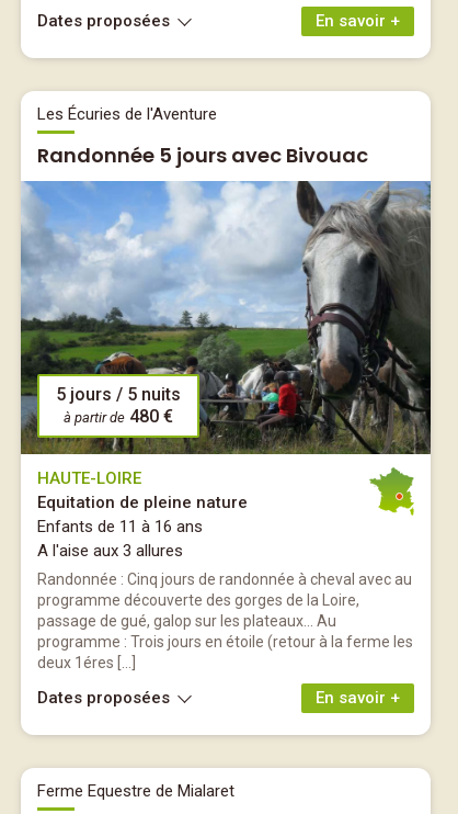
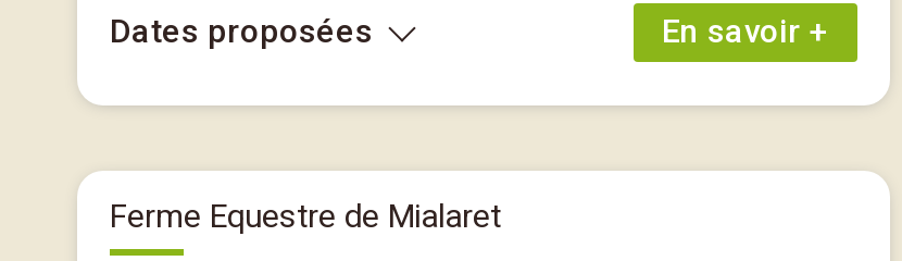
[37,104,368,169] Les Écuries de l'Aventure | Randonnée 5 jours avec Bivouac -> none
[20,180,432,708] [image] | 5 jours / 5 nuits | à partir de 480 € | HAUTE-LOIRE | Equitation de pleine nature | Enfants de 11 à 16 ans | A l'aise aux 3 allures | Randonnée : Cinq jours de randonnée à cheval avec au | programme découverte des gorges de la Loire, | passage de gué, galop sur les plateaux... Au | programme : Trois jours en étoile (retour à la ferme les | deux 1éres […] | En savoir + | Dates proposées -> none
[369,466,415,517] [image] -> none

